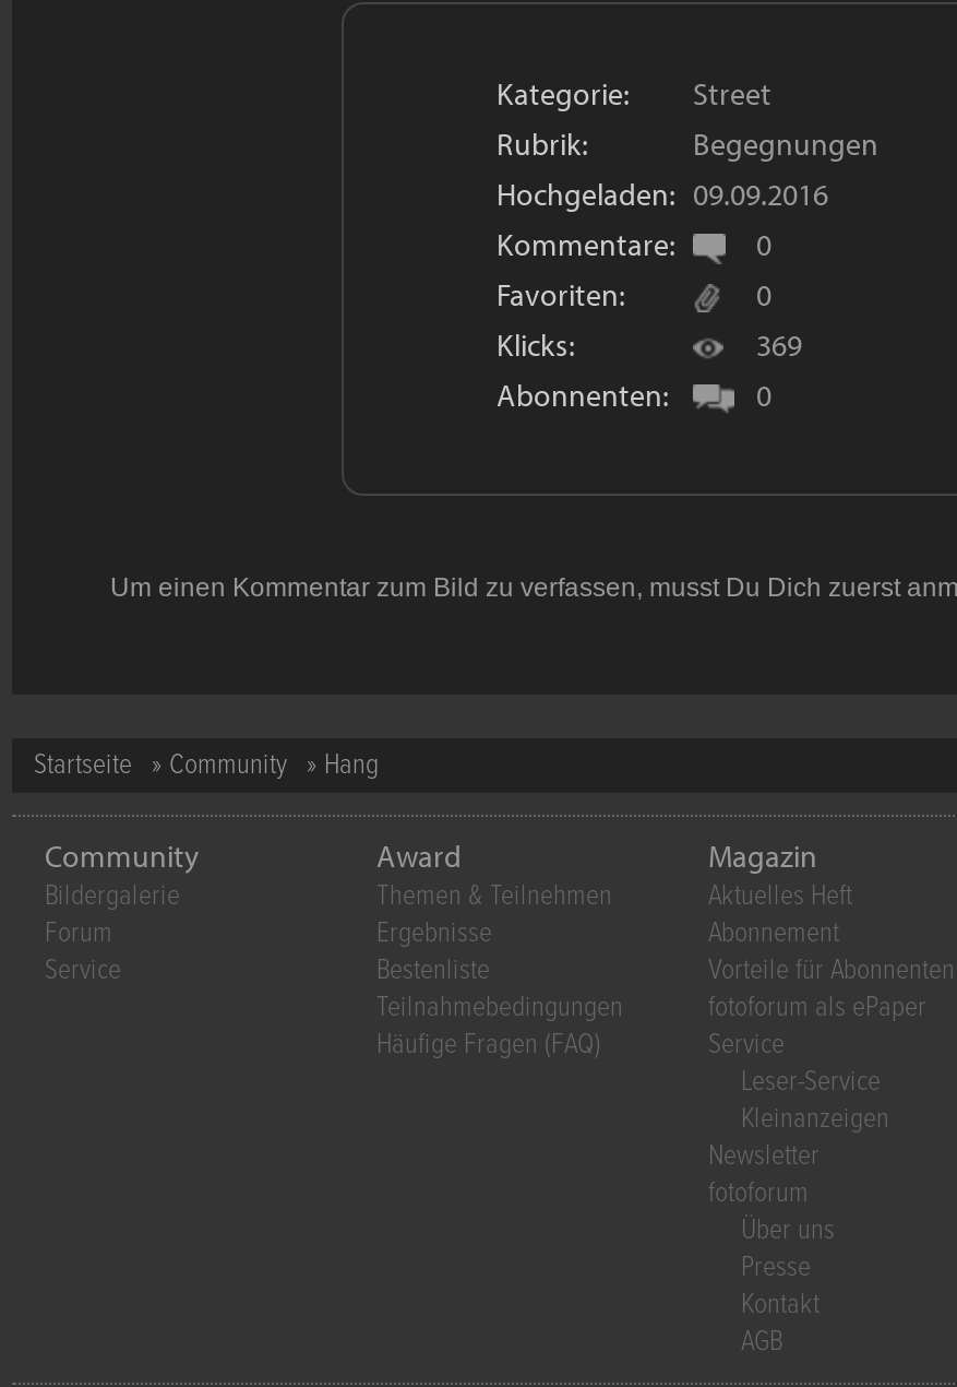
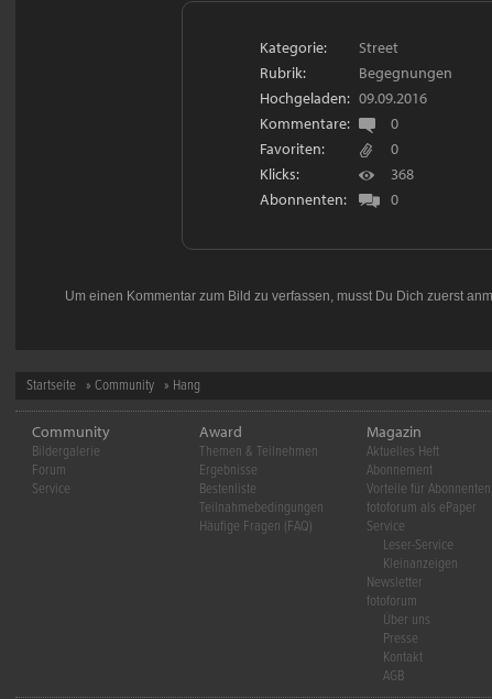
[756,326,802,365] 369 -> [391,164,414,184] 368

